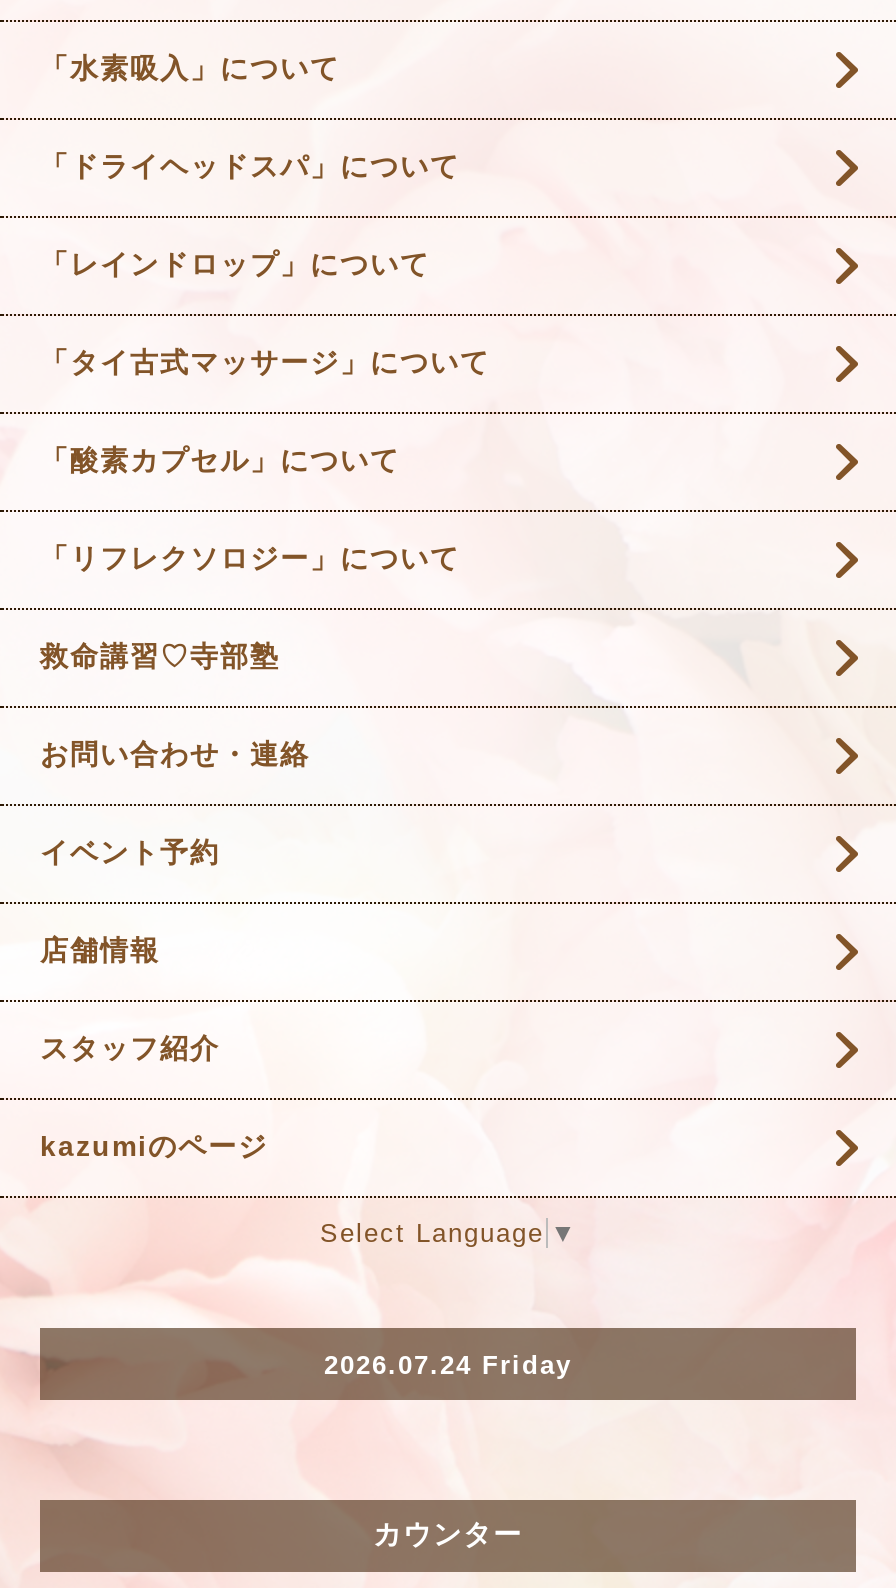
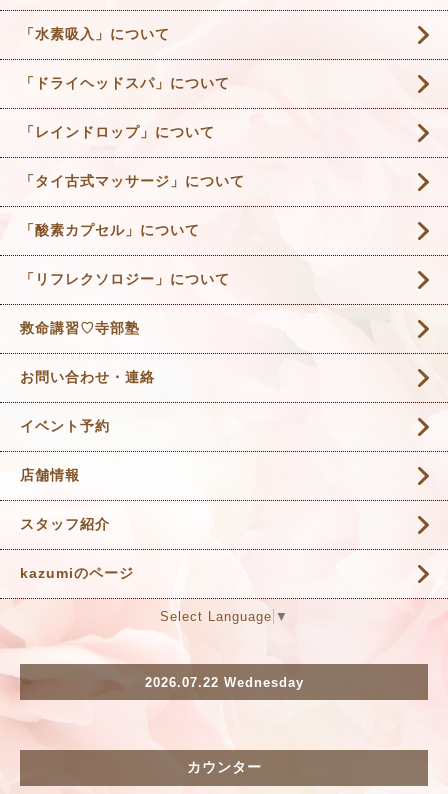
[324,1349,572,1379] 2026.07.24 Friday -> [144,675,303,690] 2026.07.22 Wednesday

